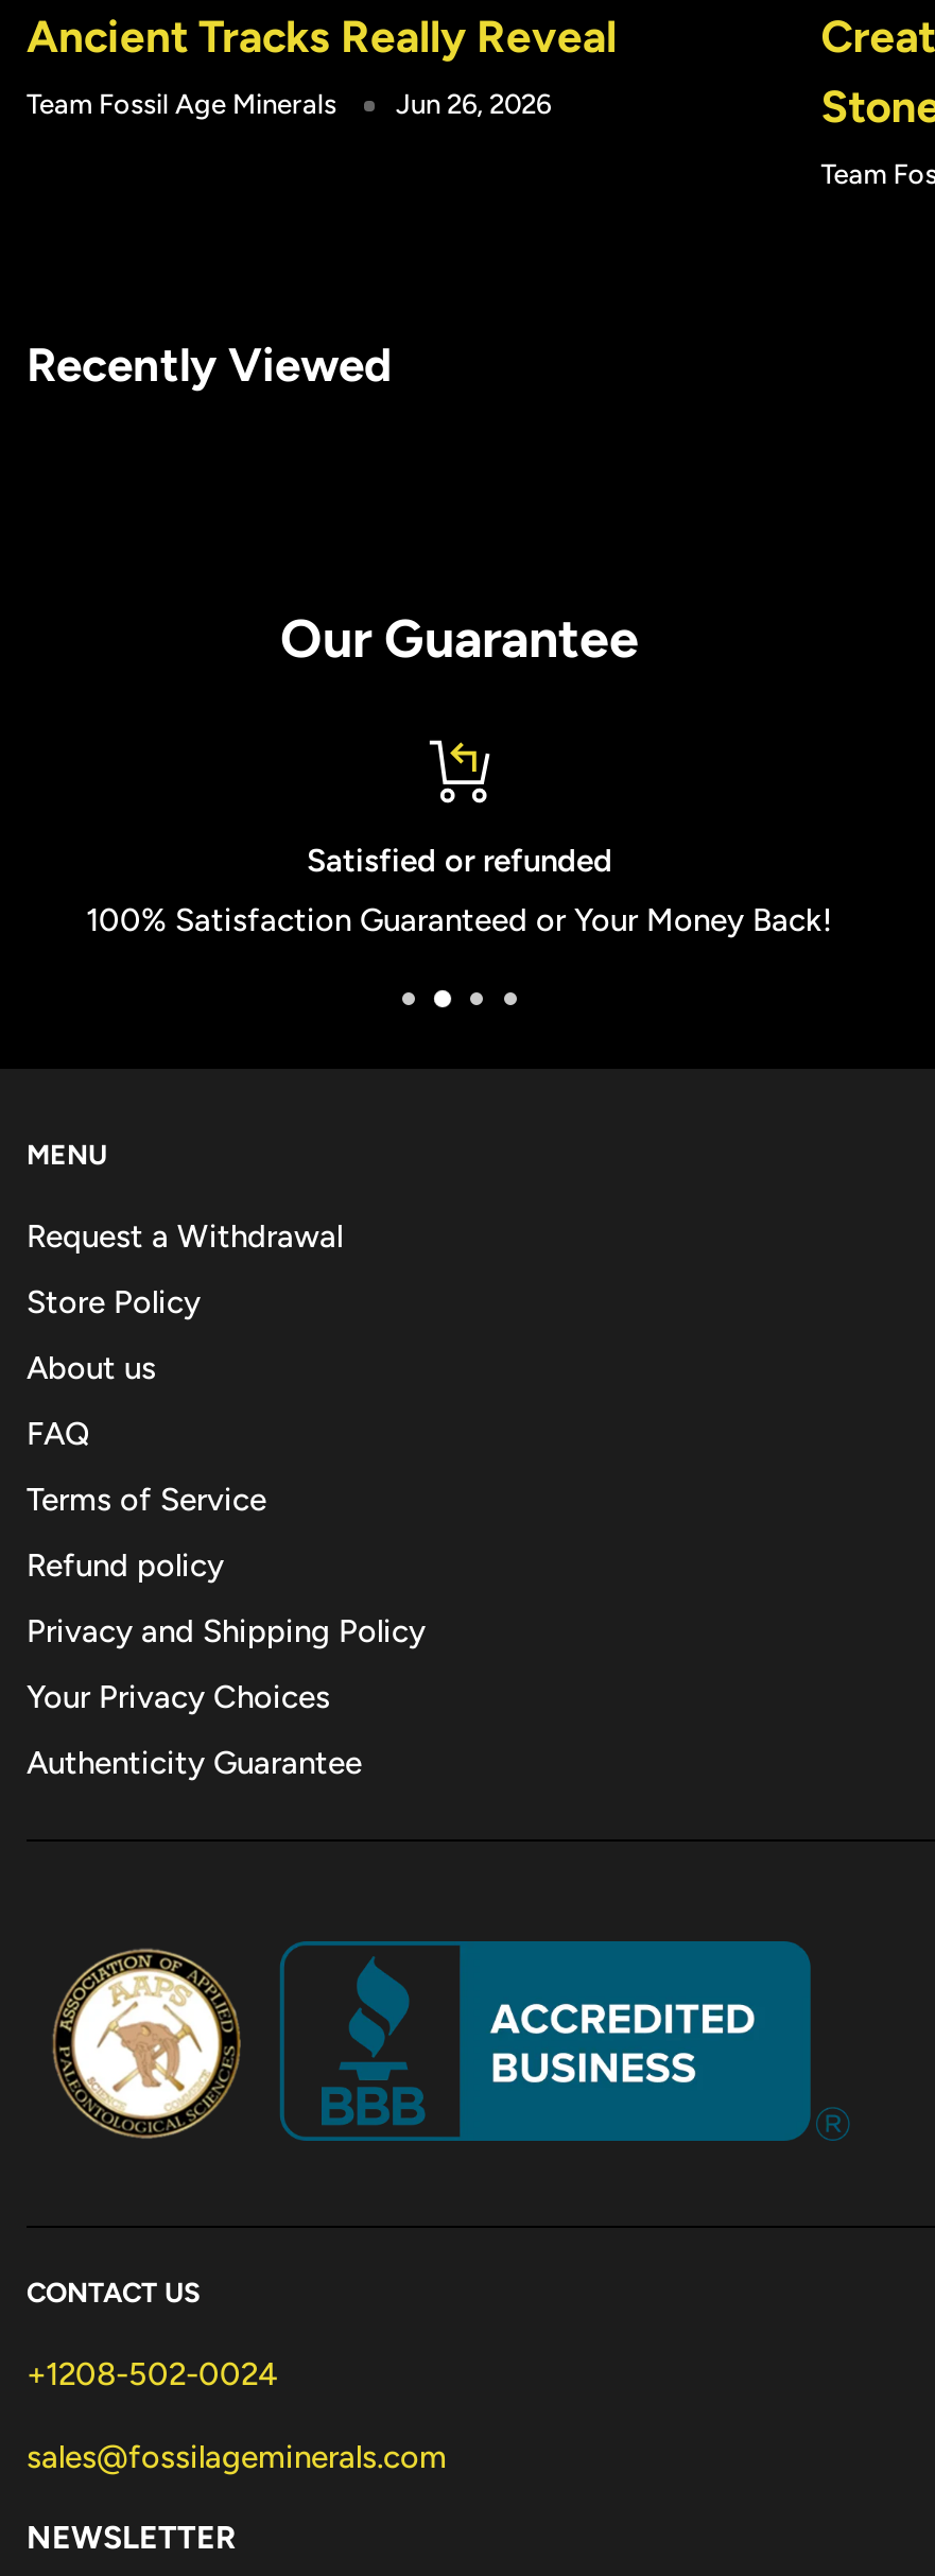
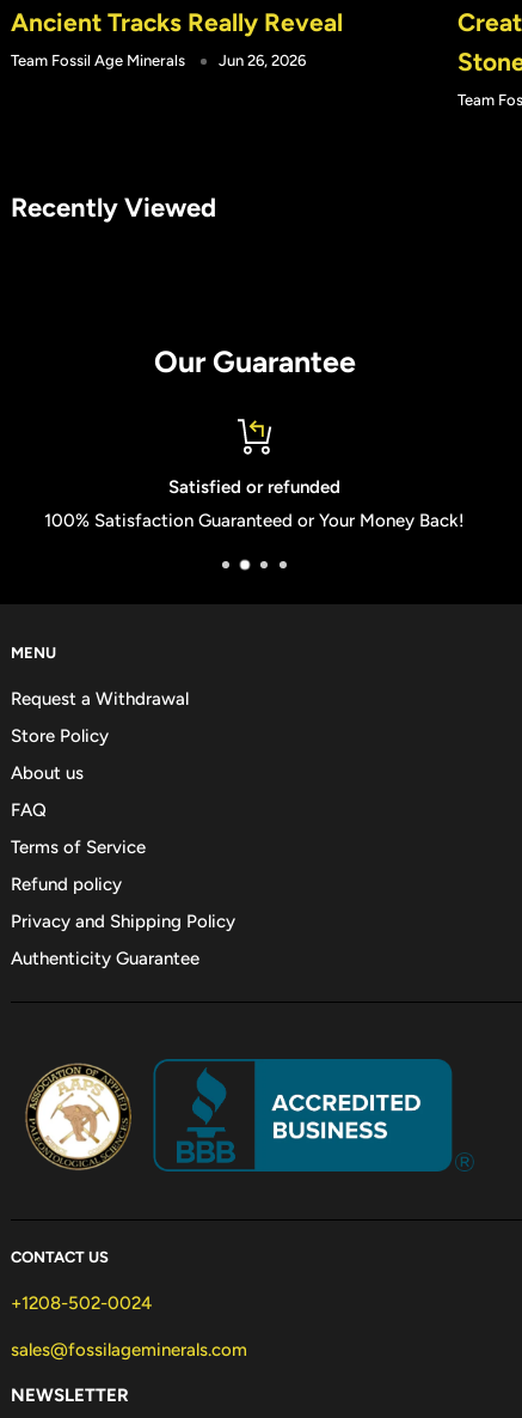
[27,1678,330,1716] Your Privacy Choices -> none

